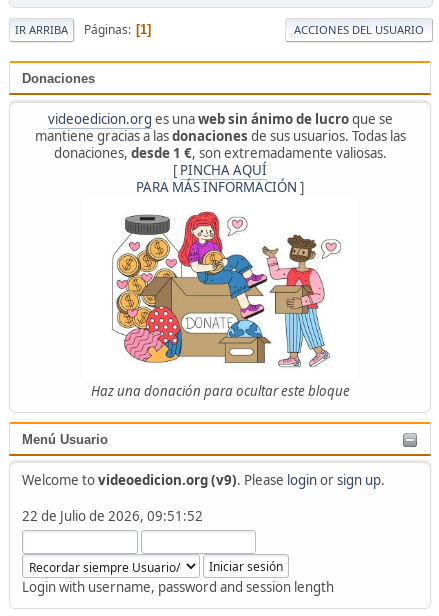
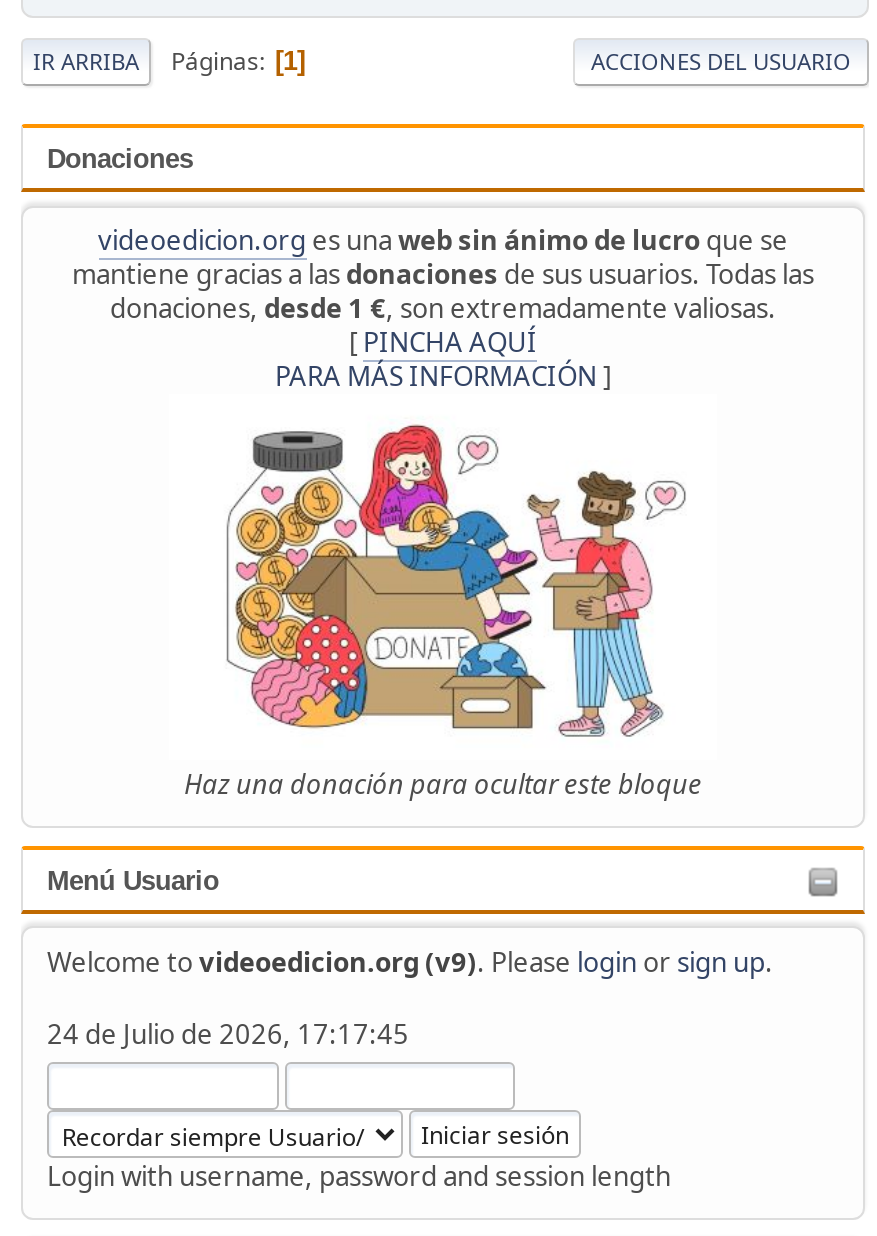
[22,507,203,525] 22 de Julio de 2026, 09:51:52 -> [47,1016,409,1052] 24 de Julio de 2026, 17:17:45

